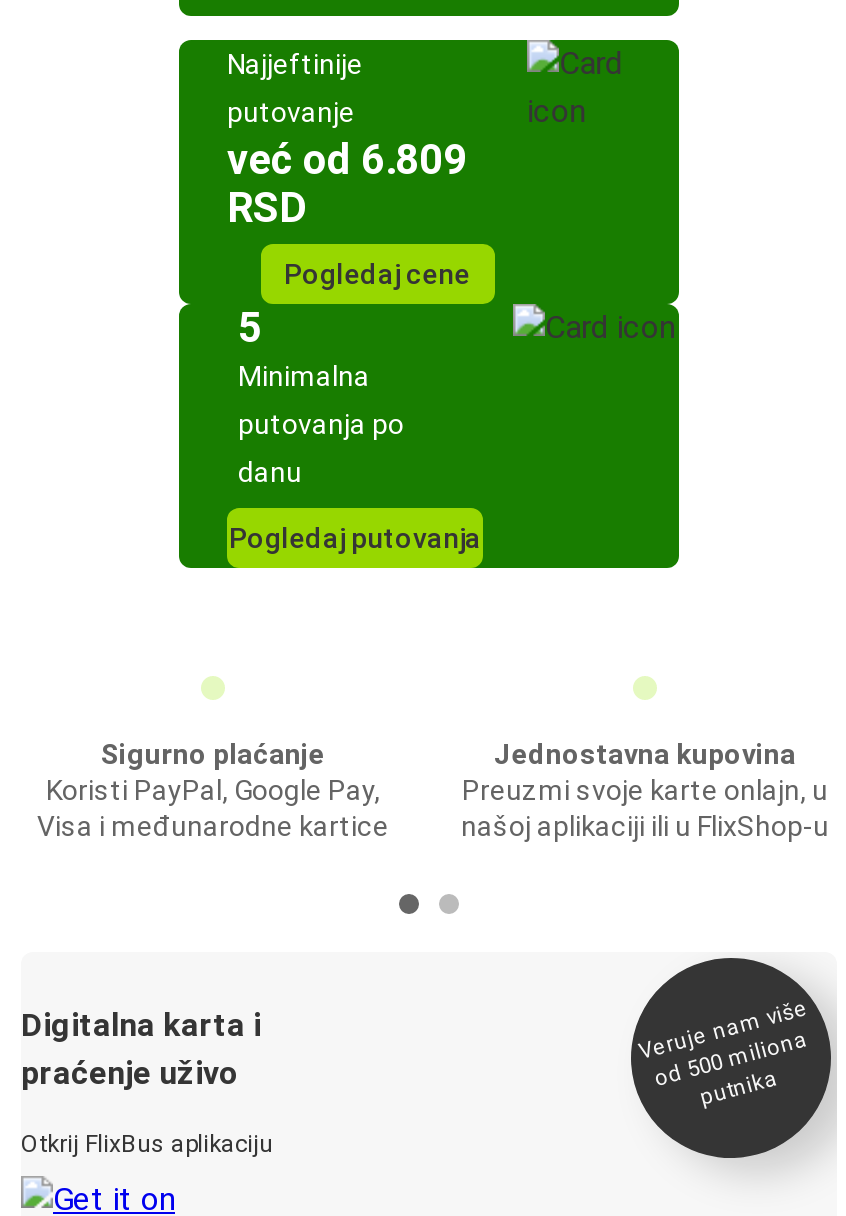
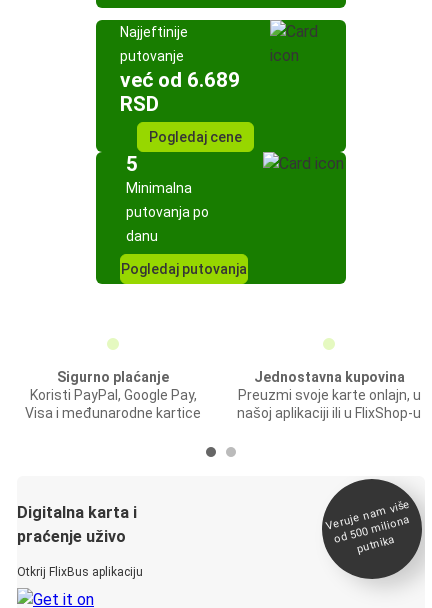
[227,136,467,184] već od 6.809 -> [120,68,240,92] već od 6.689

